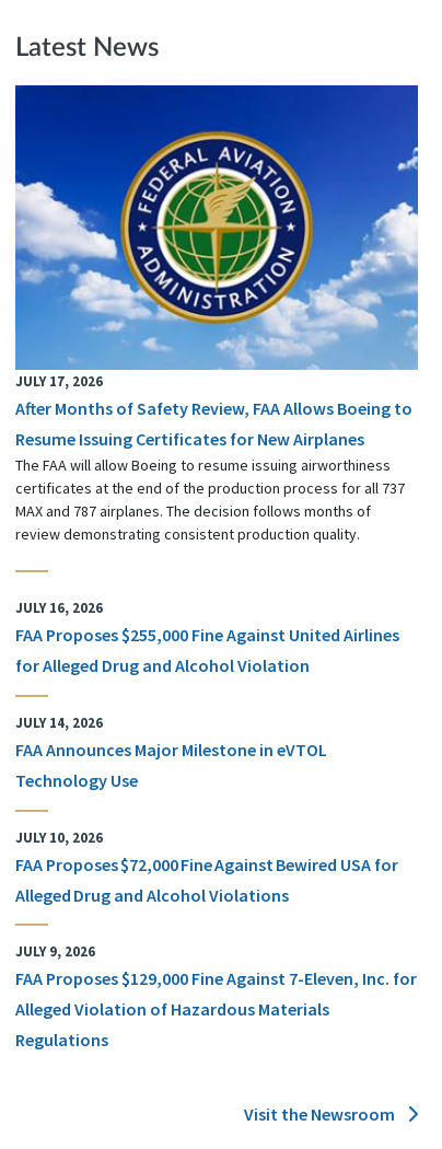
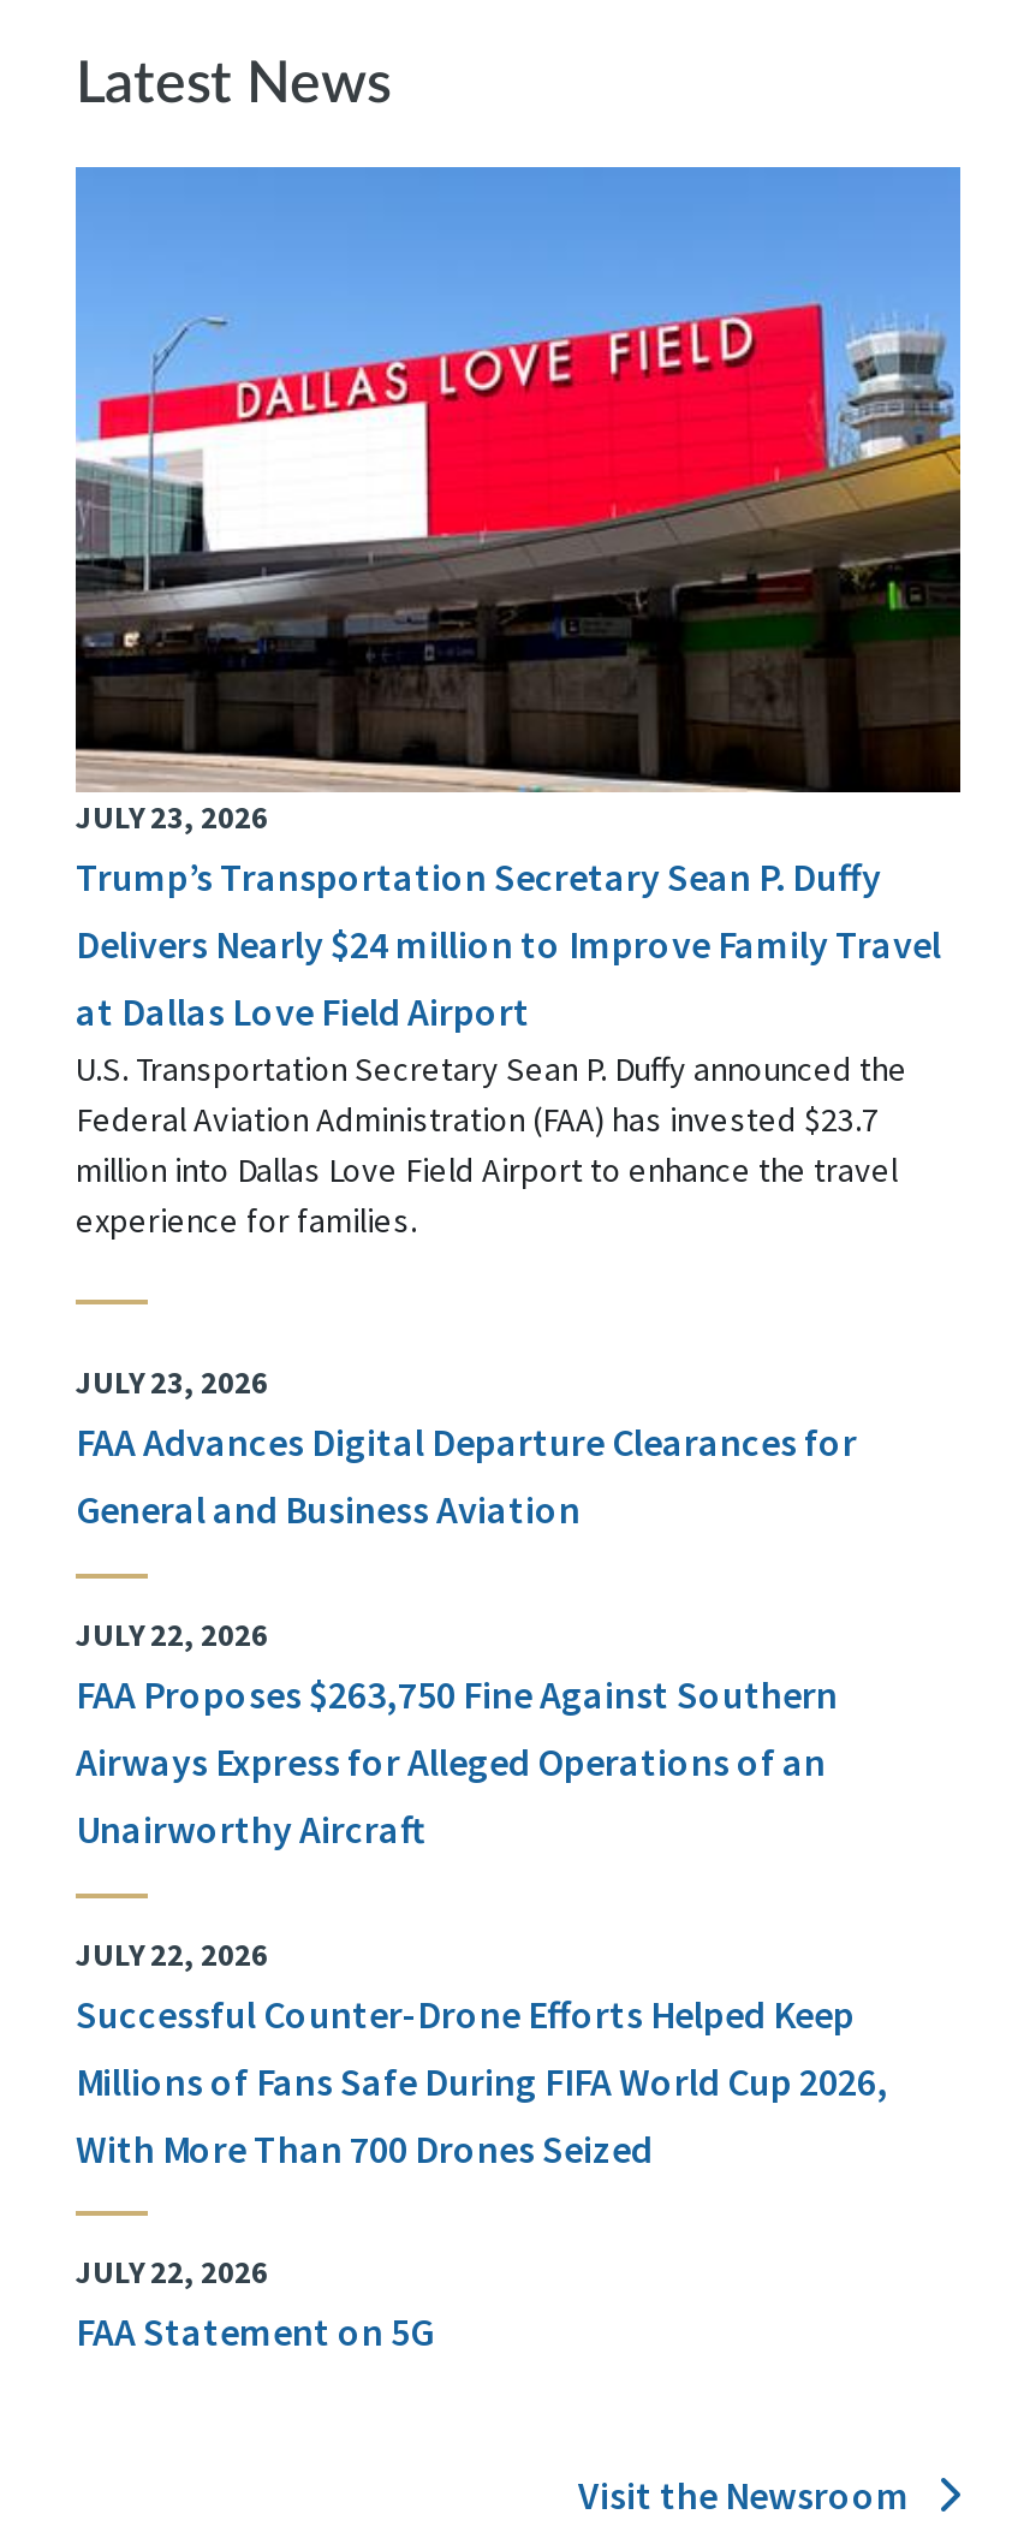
[14,84,419,543] [image] | JULY 17, 2026 | After Months of Safety Review, FAA Allows Boeing to | Resume Issuing Certificates for New Airplanes | The FAA will allow Boeing to resume issuing airworthiness | certificates at the end of the production process for all 737 | MAX and 787 airplanes. The decision follows months of | review demonstrating consistent production quality. -> [73,165,963,1241] [image] | JULY 23, 2026 | Trump’s Transportation Secretary Sean P. Duffy | Delivers Nearly $24 million to Improve Family Travel | at Dallas Love Field Airport | U.S. Transportation Secretary Sean P. Duffy announced the | Federal Aviation Administration (FAA) has invested $23.7 | million into Dallas Love Field Airport to enhance the travel | experience for families.
[15,599,399,677] JULY 16, 2026 | FAA Proposes $255,000 Fine Against United Airlines | for Alleged Drug and Alcohol Violation -> [76,1363,857,1534] JULY 23, 2026 | FAA Advances Digital Departure Clearances for | General and Business Aviation
[15,713,327,791] JULY 14, 2026 | FAA Announces Major Milestone in eVTOL | Technology Use -> [76,1615,838,1853] JULY 22, 2026 | FAA Proposes $263,750 Fine Against Southern | Airways Express for Alleged Operations of an | Unairworthy Aircraft
[15,828,398,906] JULY 10, 2026 | FAA Proposes $72,000 Fine Against Bewired USA for | Alleged Drug and Alcohol Violations -> [76,1933,888,2172] JULY 22, 2026 | Successful Counter-Drone Efforts Helped Keep | Millions of Fans Safe During FIFA World Cup 2026, | With More Than 700 Drones Seized
[15,942,417,1051] JULY 9, 2026 | FAA Proposes $129,000 Fine Against 7-Eleven, Inc. for | Alleged Violation of Hazardous Materials | Regulations -> [76,2252,434,2356] JULY 22, 2026 | FAA Statement on 5G

